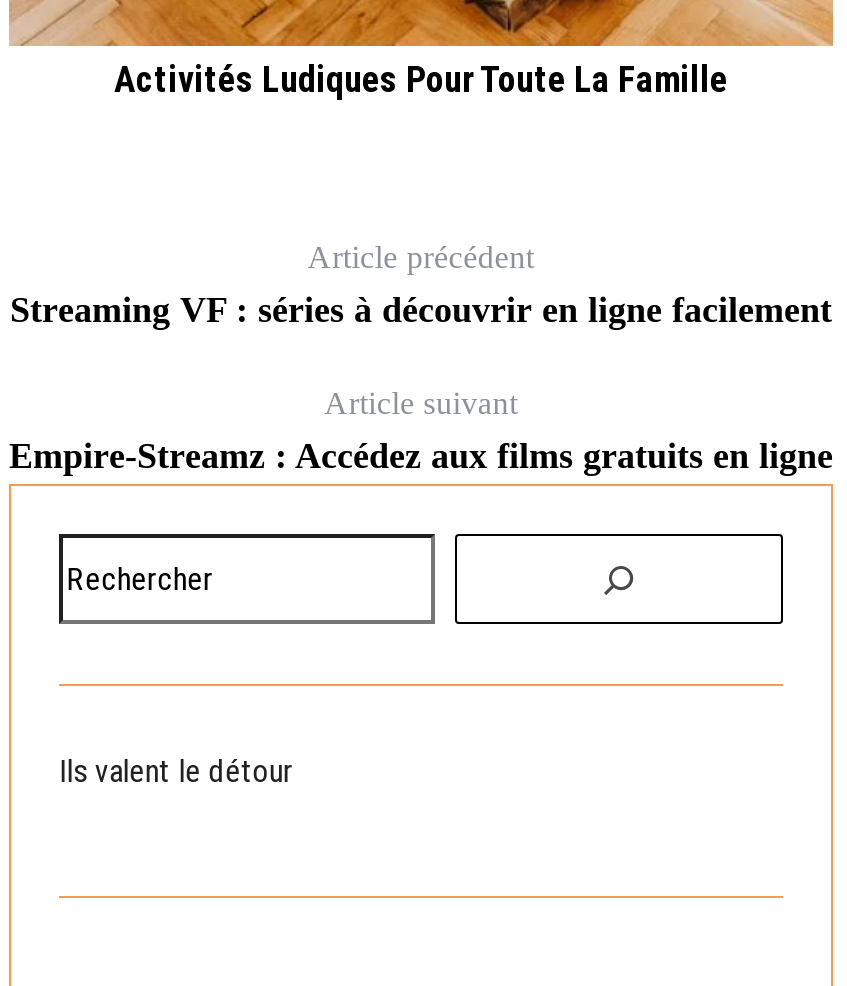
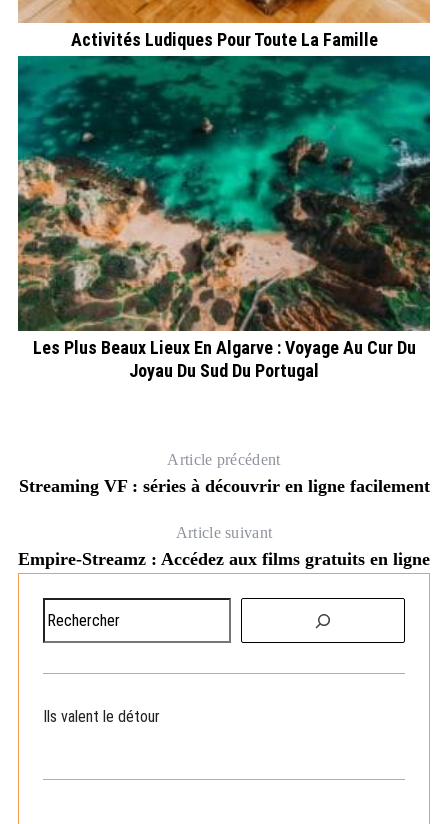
none -> [17,55,431,381] [image] | Les Plus Beaux Lieux En Algarve : Voyage Au Cur Du | Joyau Du Sud Du Portugal

